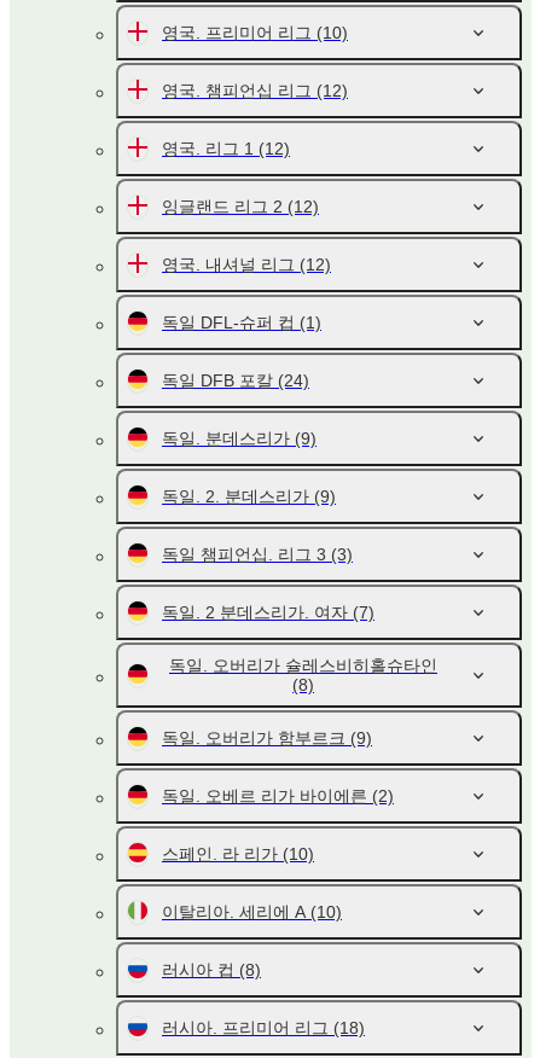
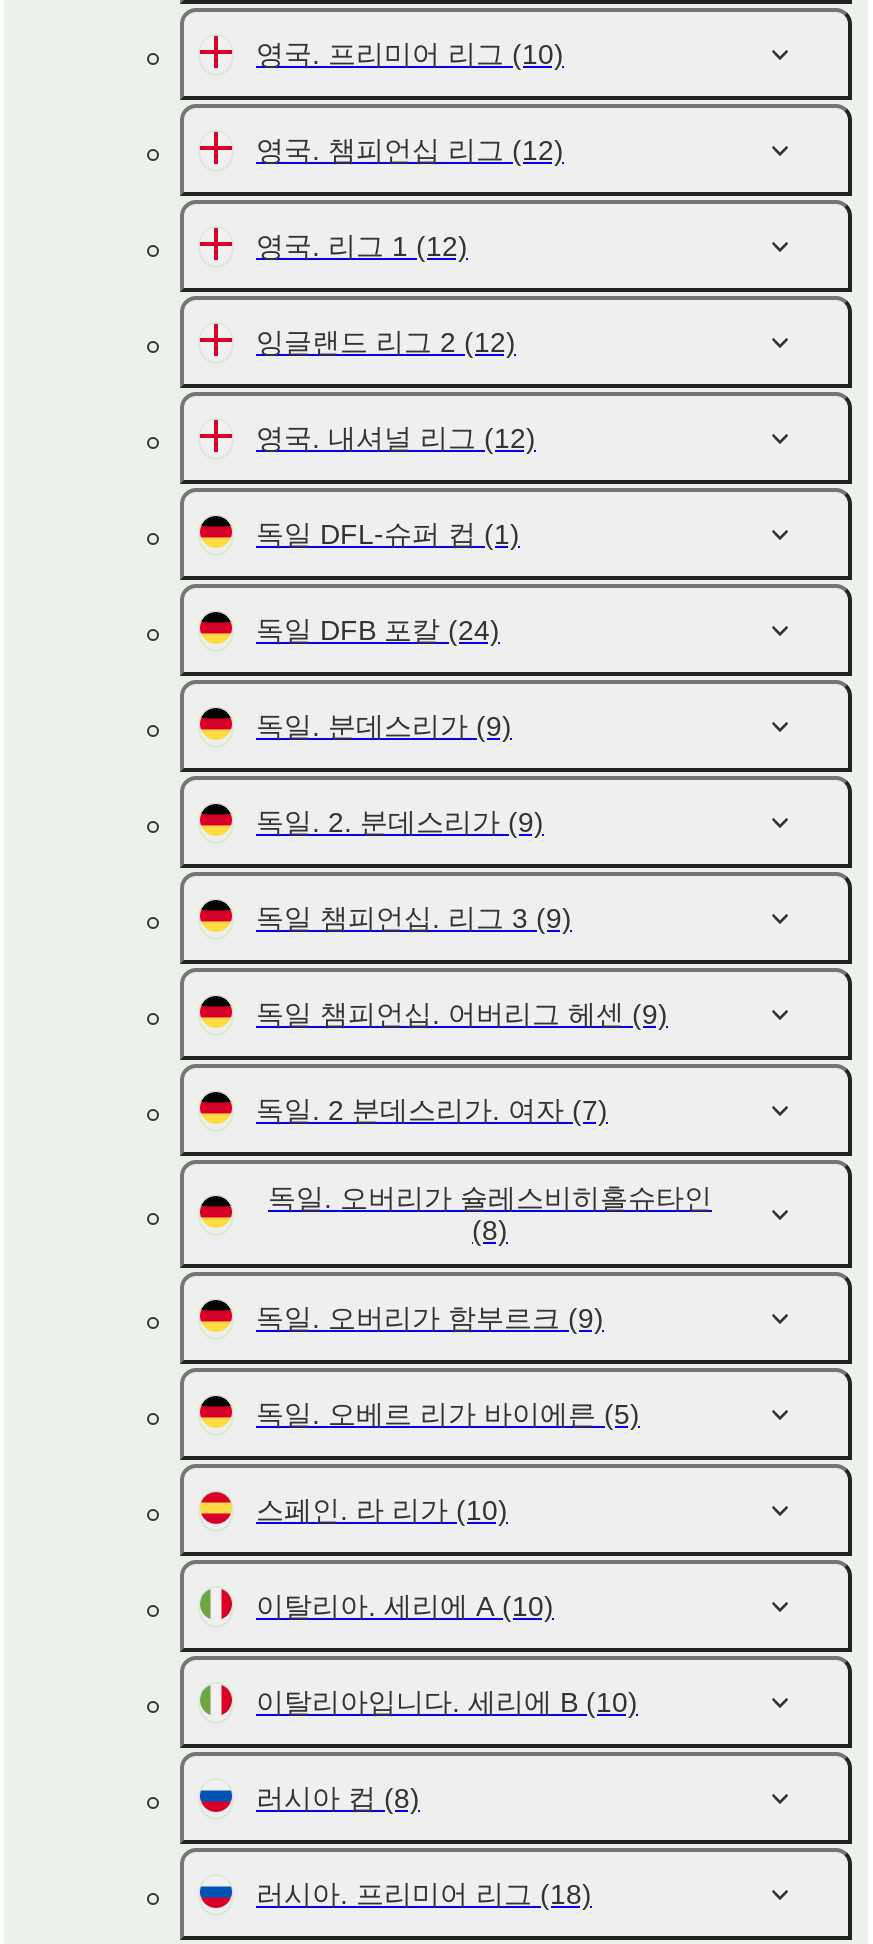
[162,545,353,564] 독일 챔피언십. 리그 3 (3) -> [256,902,668,1030] 독일 챔피언십. 리그 3 (9) | 독일 챔피언십. 어버리그 헤센 (9)
[162,786,394,806] 독일. 오베르 리가 바이에른 (2) -> [256,1398,640,1430] 독일. 오베르 리가 바이에른 (5)
none -> [256,1686,638,1718] 이탈리아입니다. 세리에 B (10)

